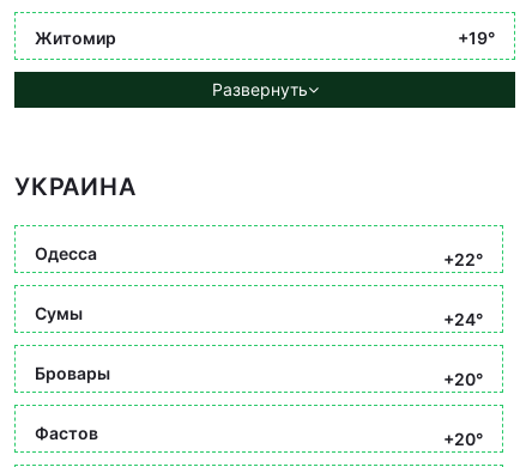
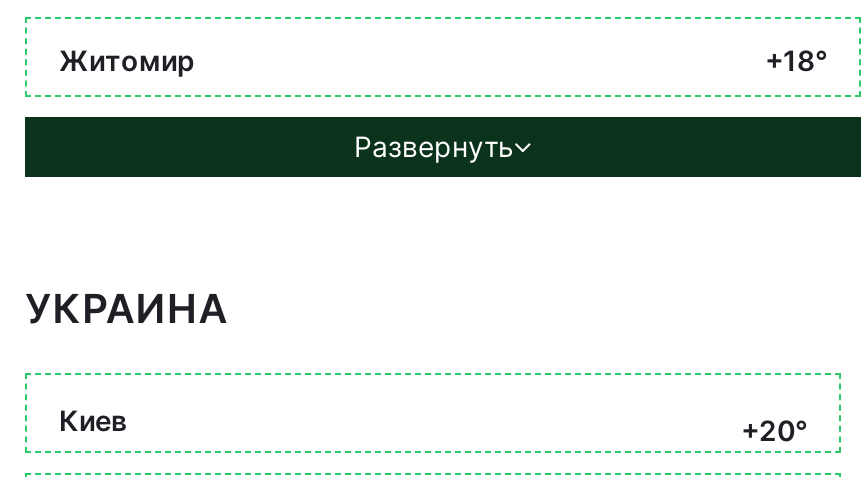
[458,27,495,47] +19° -> [765,42,827,76] +18°
[35,242,483,442] Одесса | +22° | Сумы | +24° | Бровары | +20° | Фастов -> [59,402,127,436] Киев

